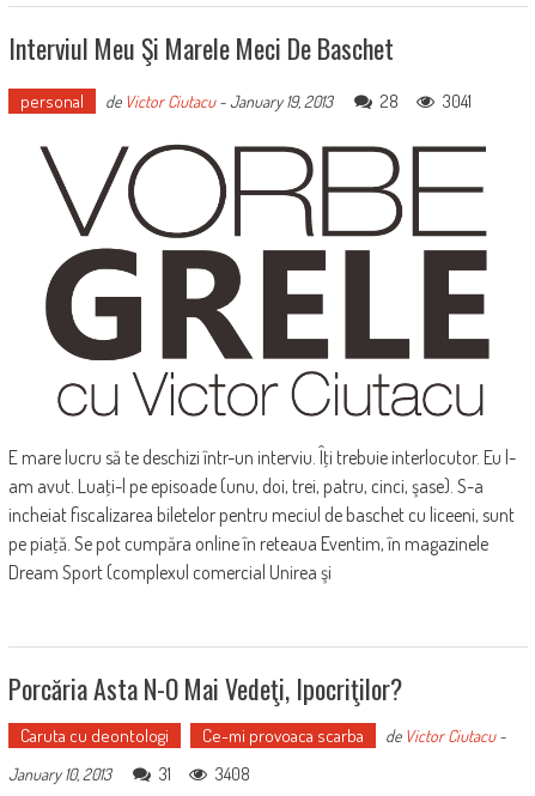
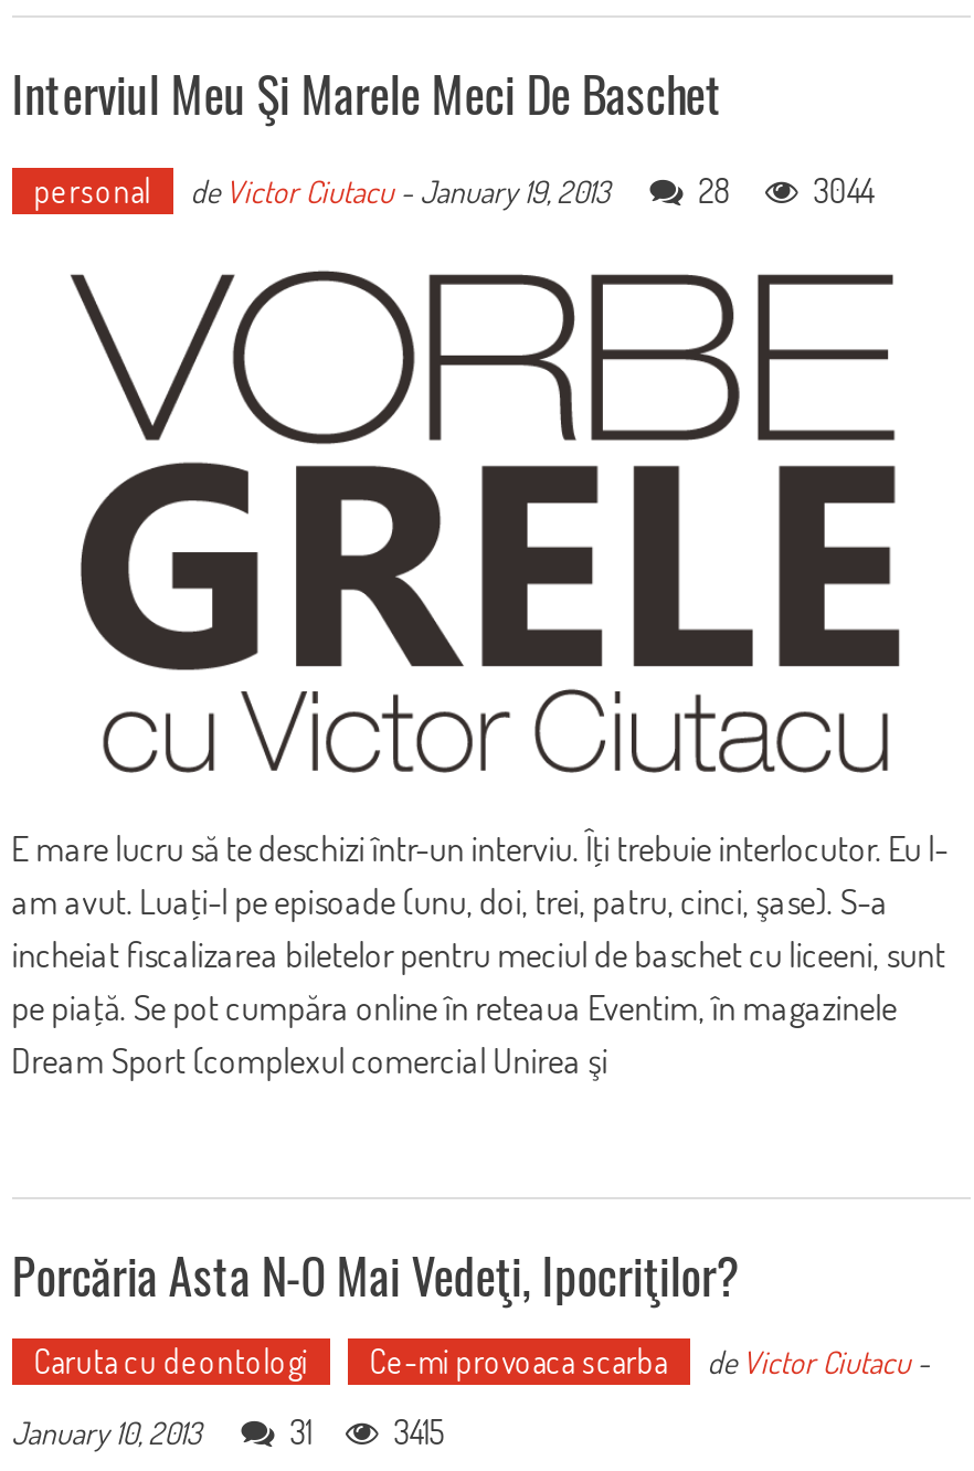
[380,90,471,113] 28 3041 -> [698,171,873,213] 28 3044
[159,763,250,786] 31 3408 -> [290,1412,442,1454] 31 3415

